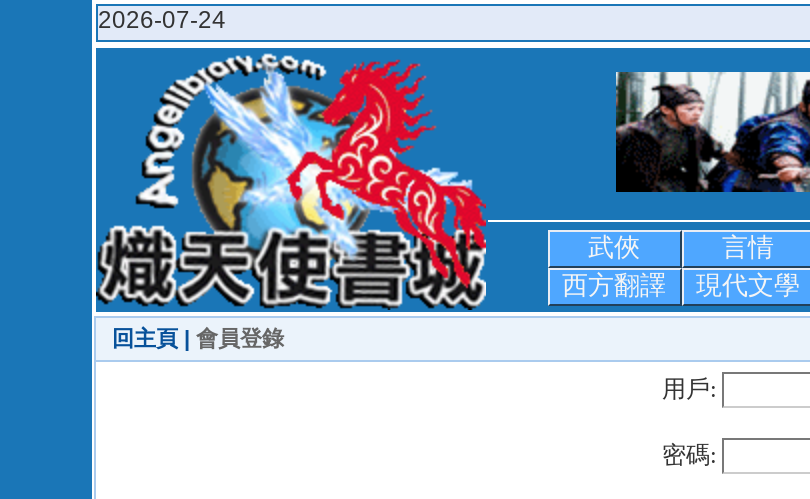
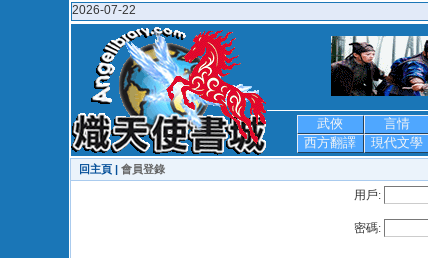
[98,6,226,34] 2026-07-24 -> [72,3,136,17] 2026-07-22

